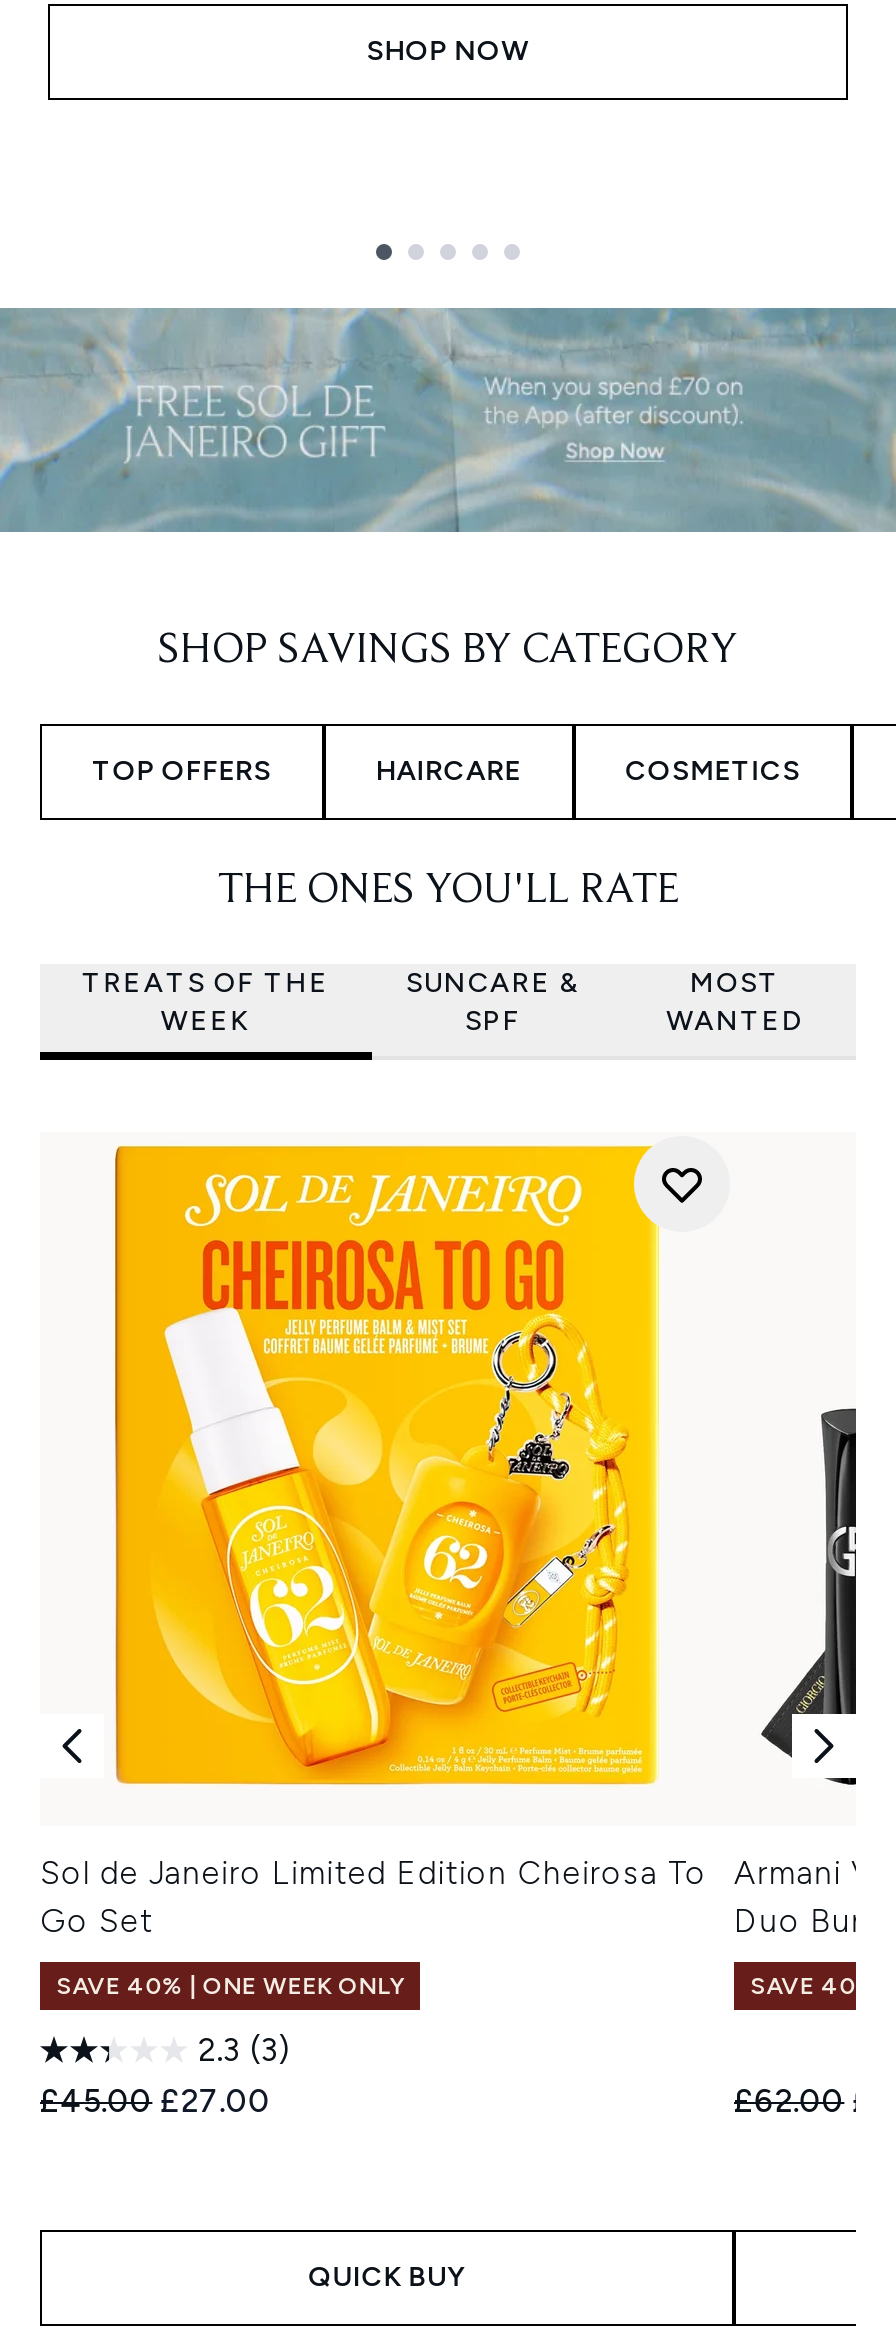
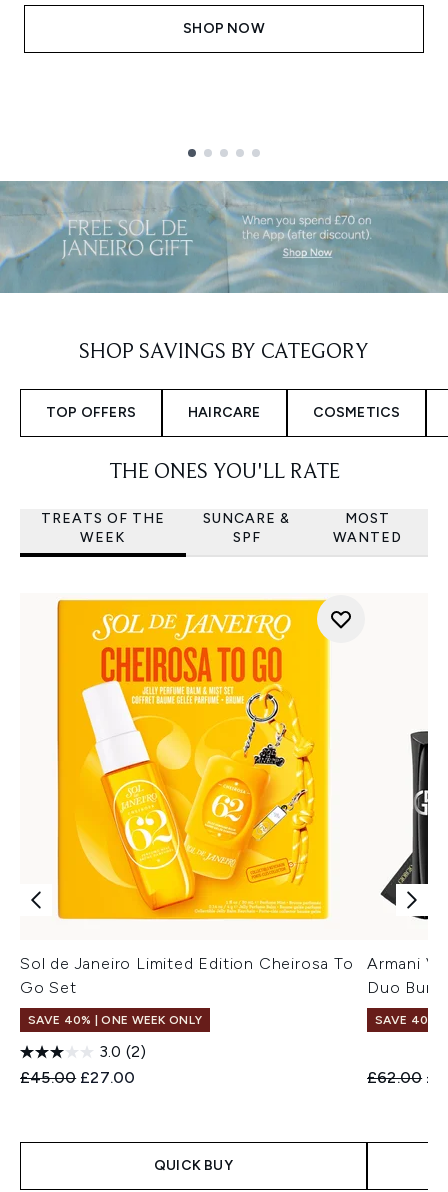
[198,2030,290,2068] 2.3 (3) -> [99,1042,146,1061] 3.0 (2)

